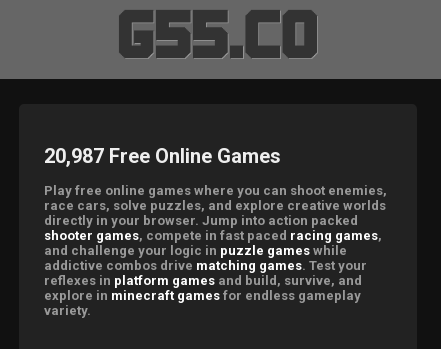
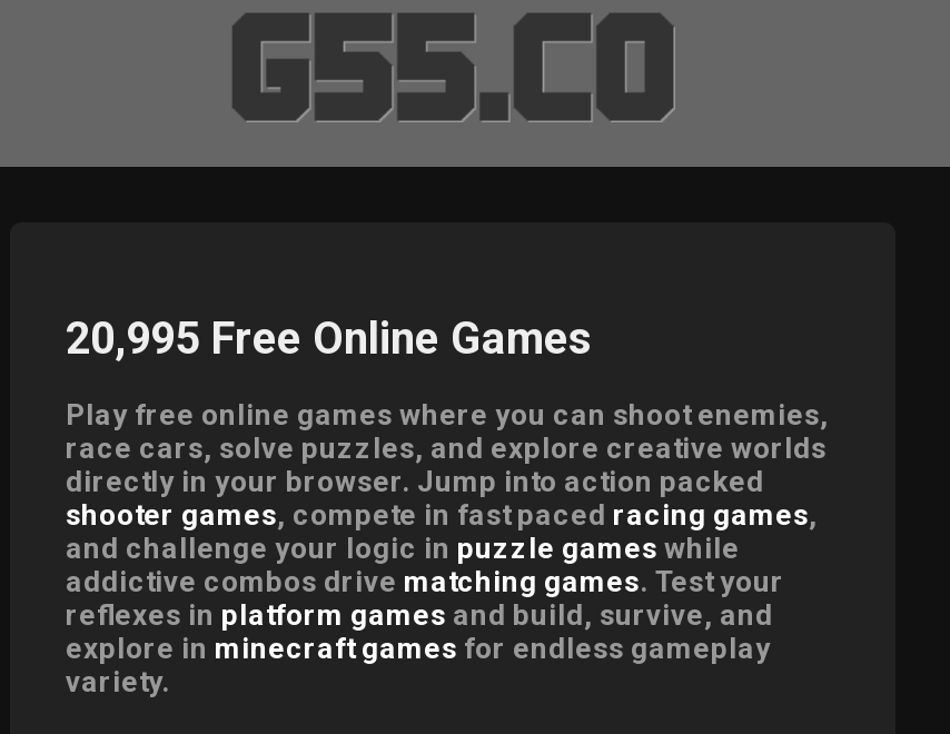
[44,144,281,168] 20,987 Free Online Games -> [66,311,593,365] 20,995 Free Online Games

